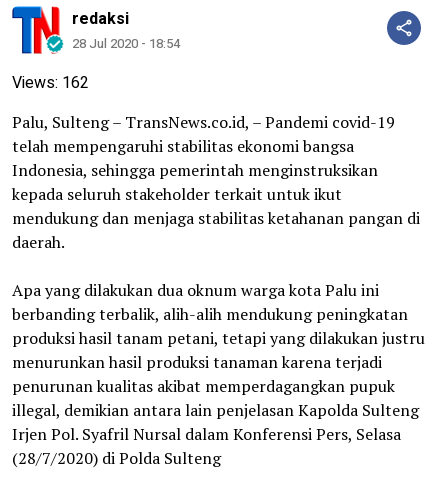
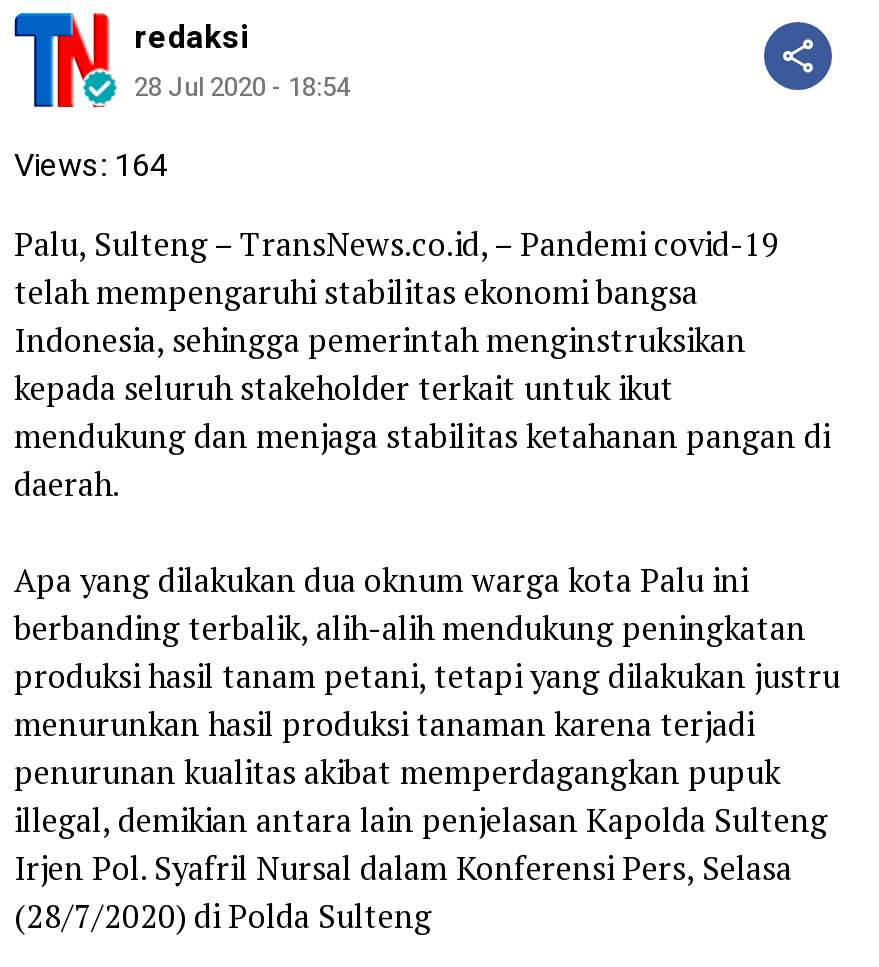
[12,71,89,95] Views: 162 -> [14,141,168,189] Views: 164

